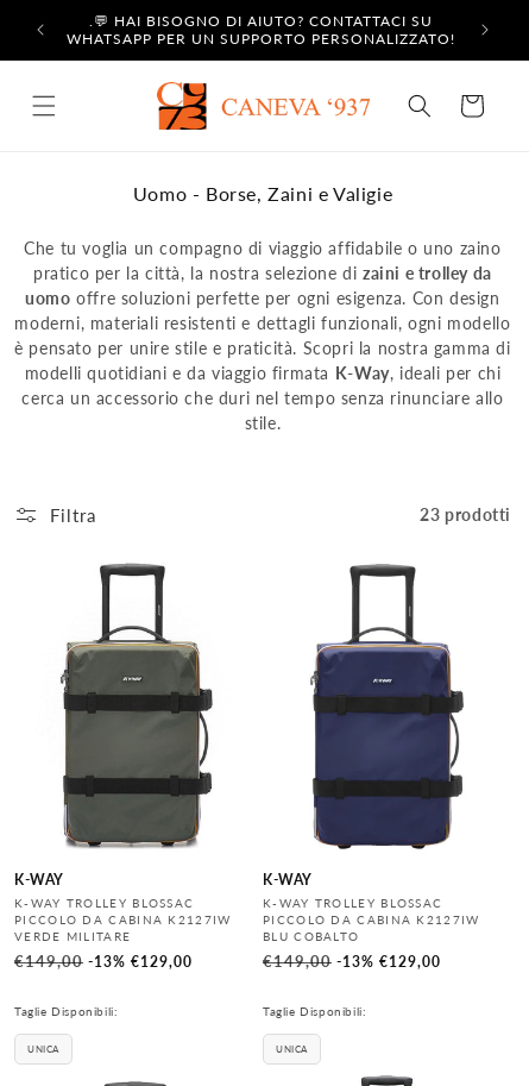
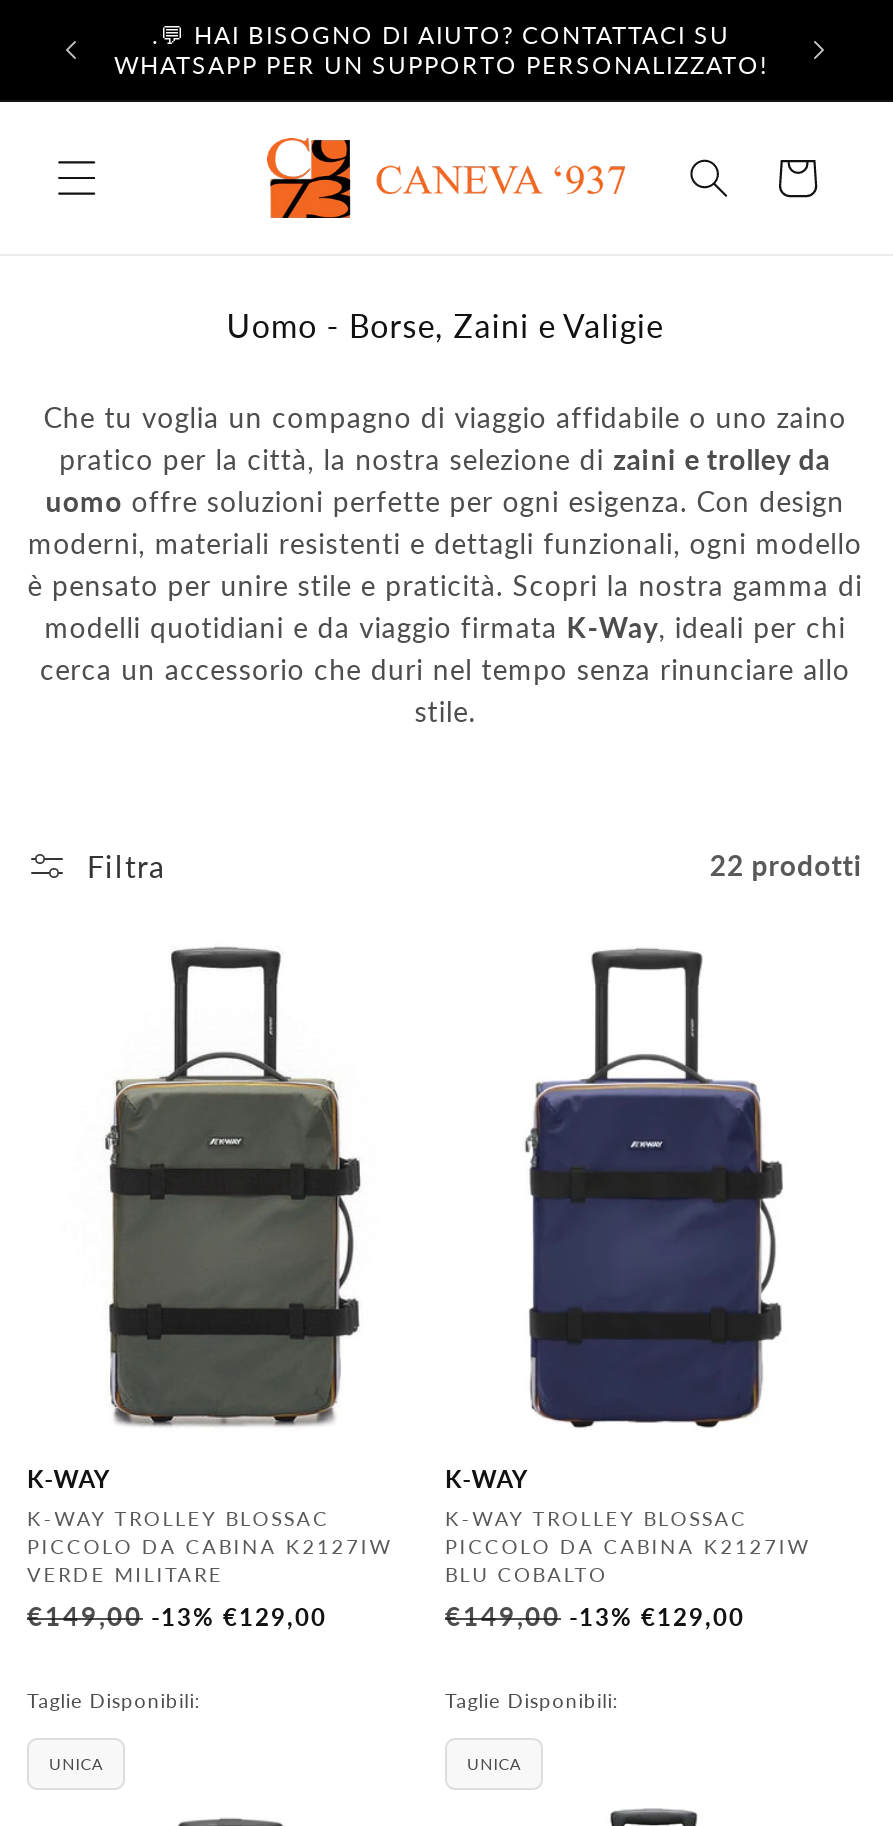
[420,504,511,525] 23 prodotti -> [710,849,863,883] 22 prodotti

